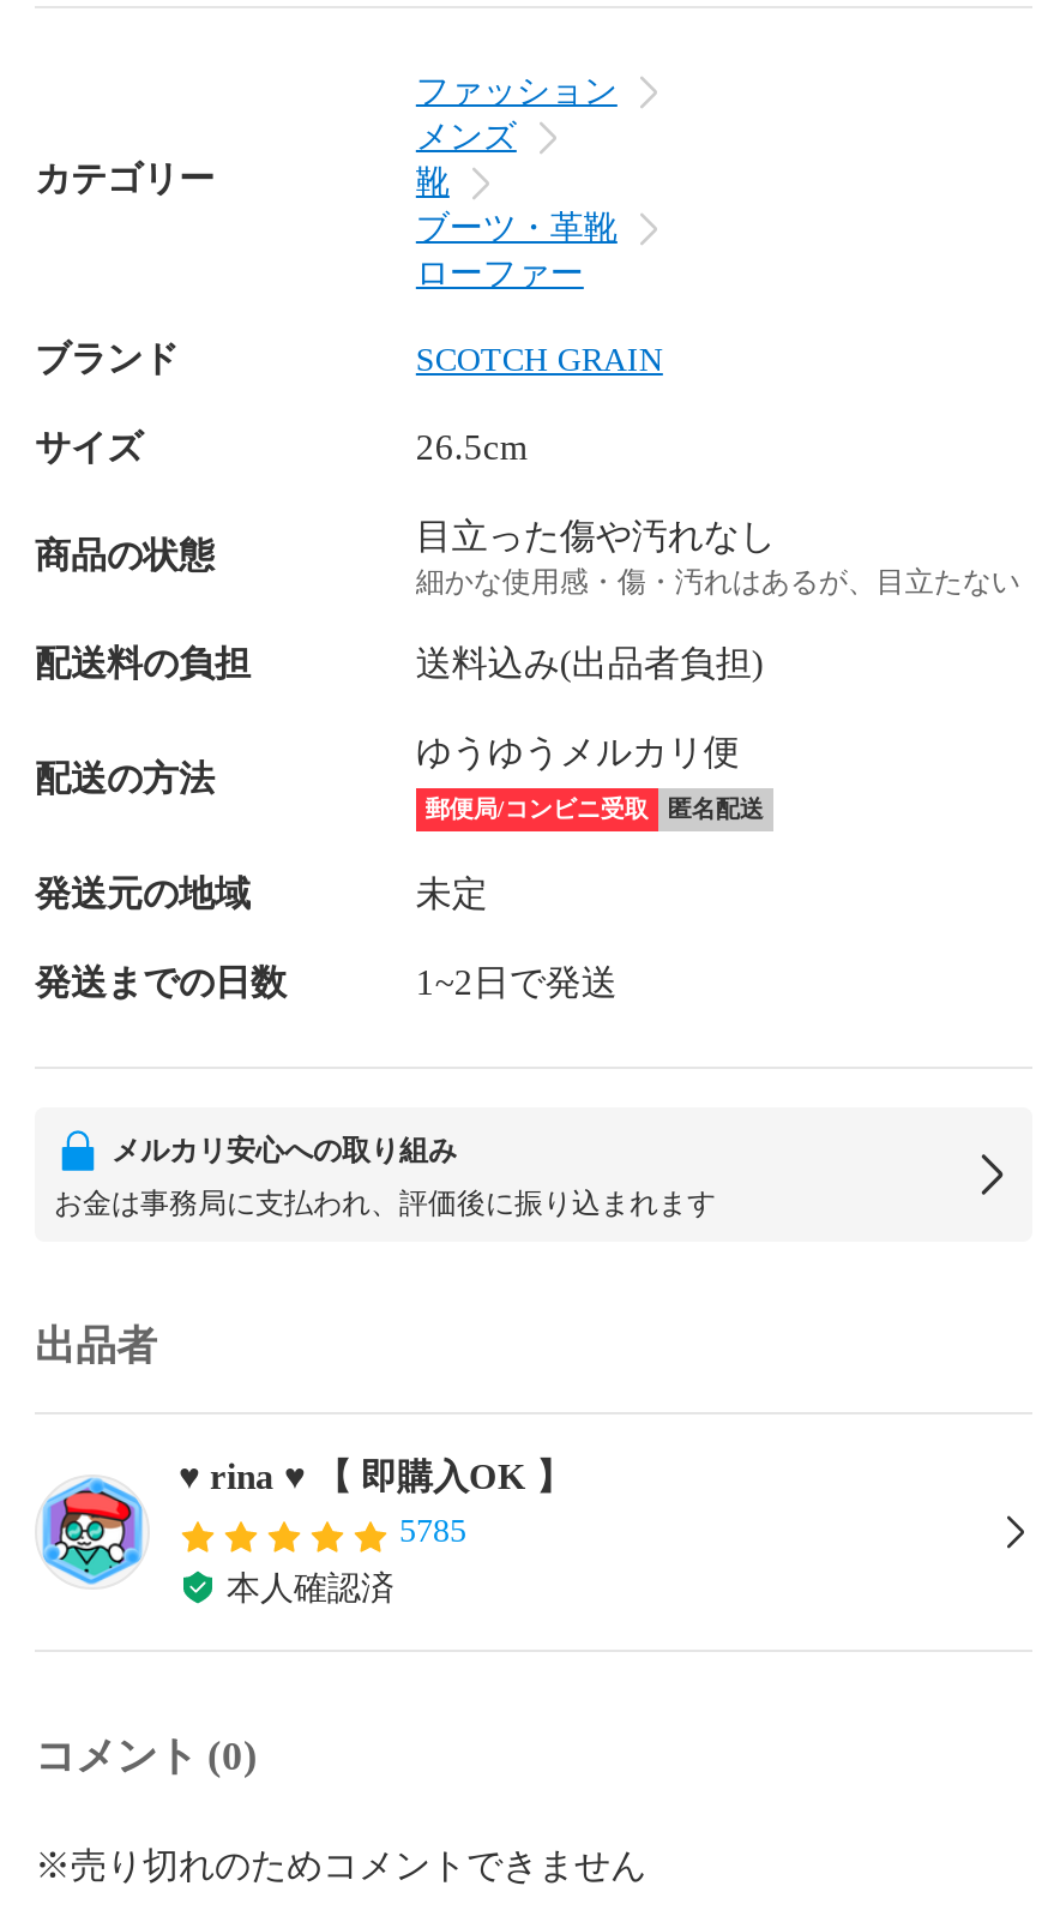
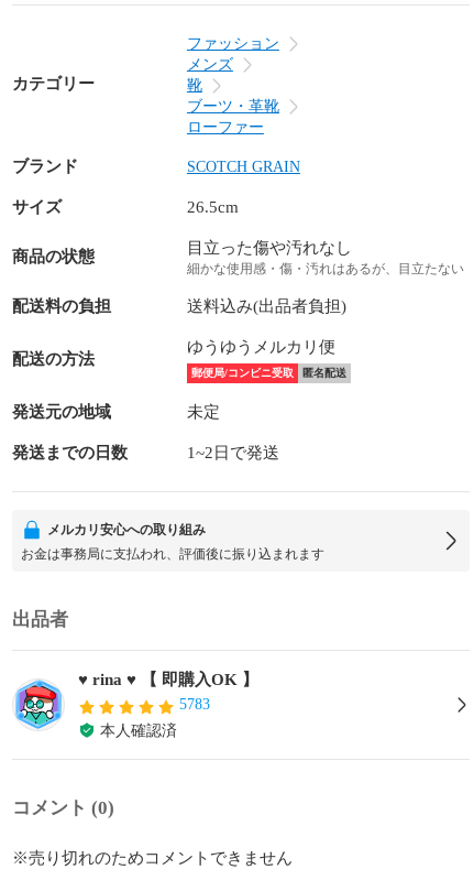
[399,1512,466,1548] 5785 -> [179,696,210,712] 5783

